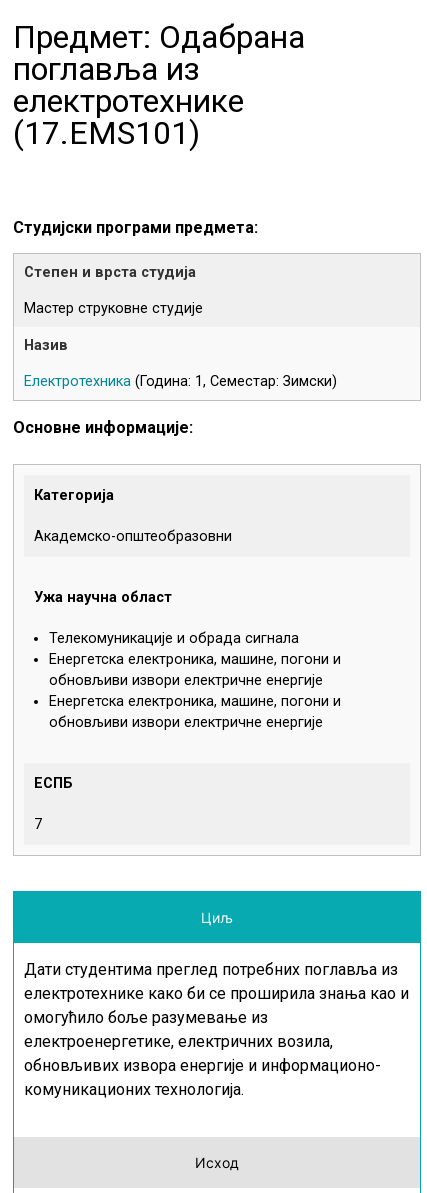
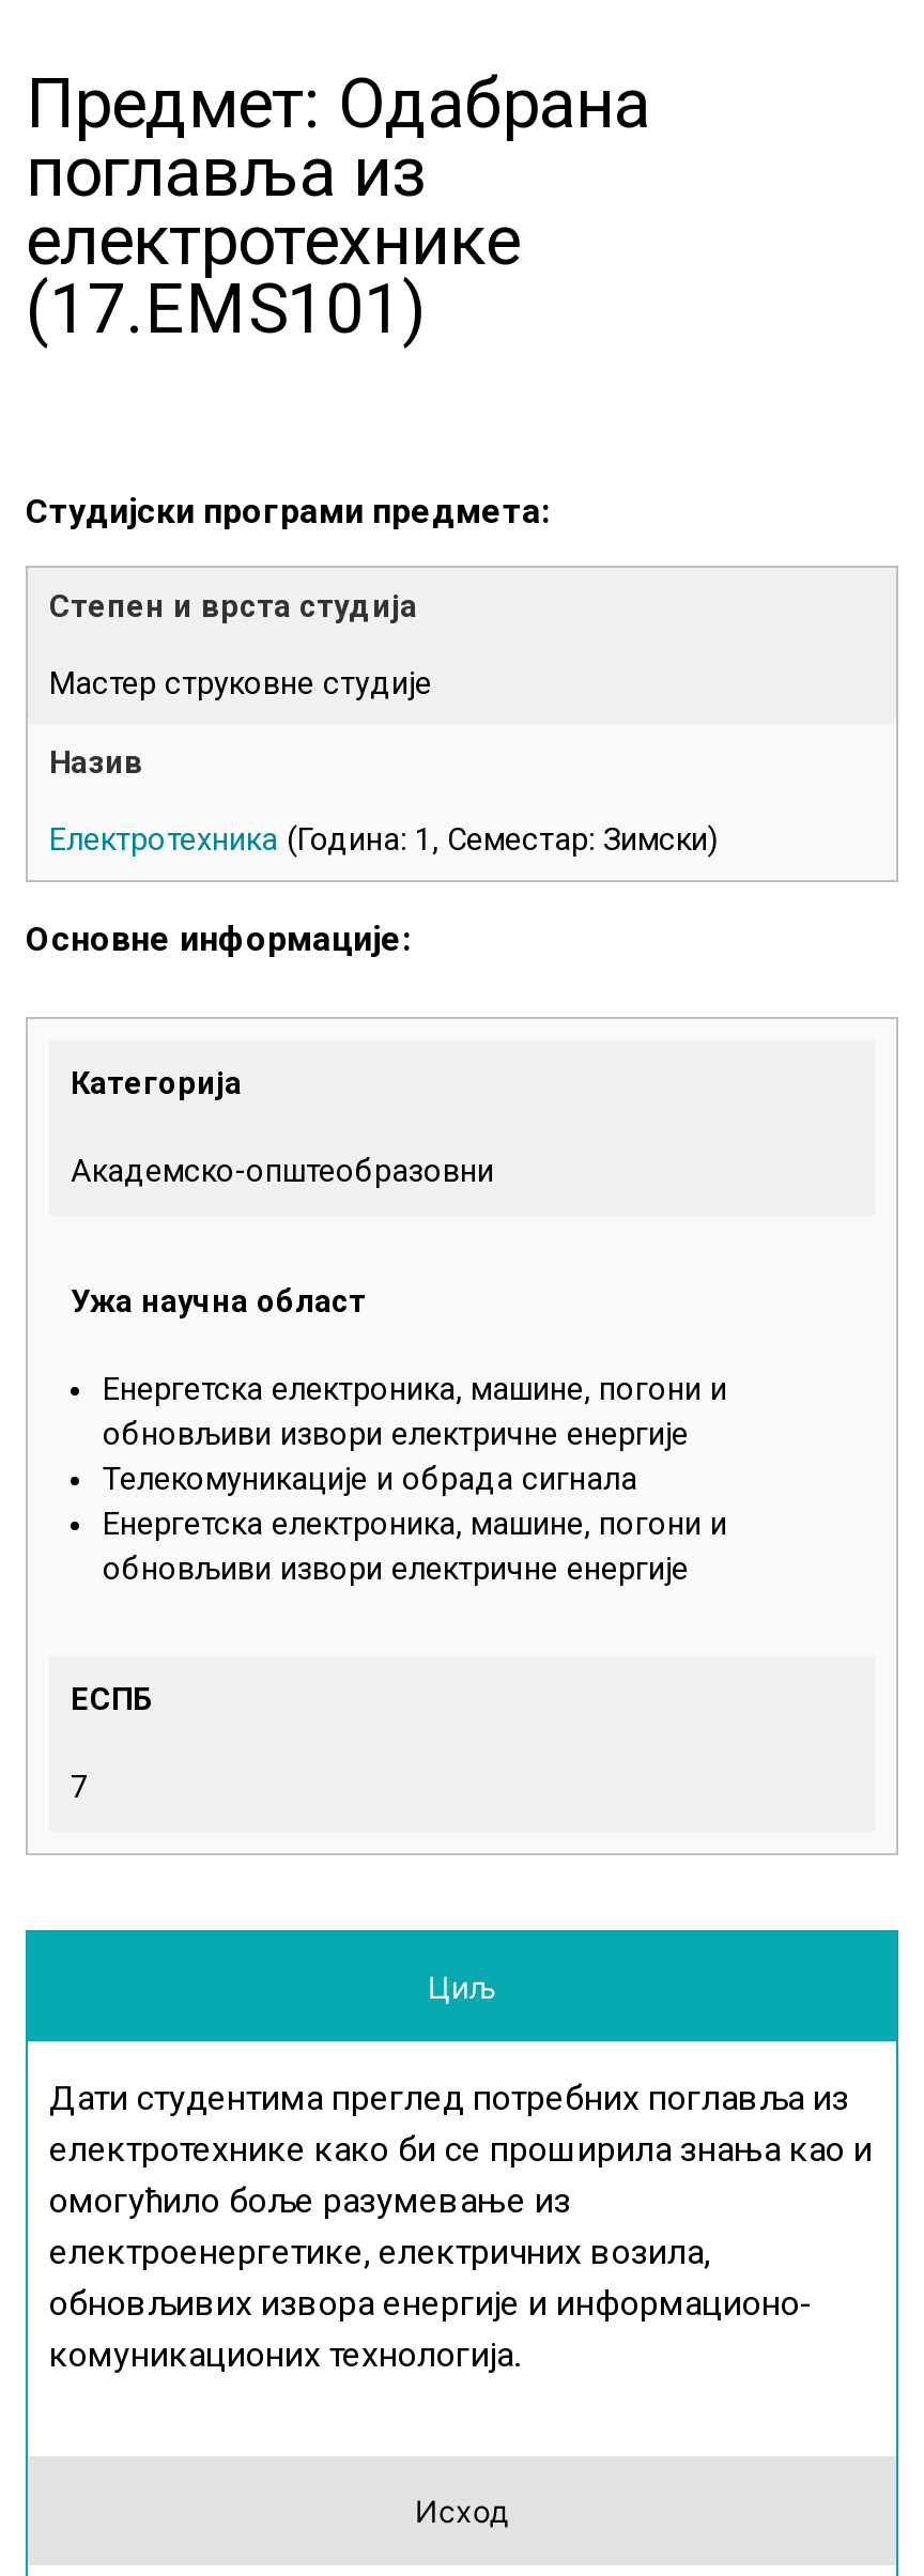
moved [49,630,299,647] -> [103,1462,637,1499]: Телекомуникације и обрада сигнала
moved [49,651,341,689] -> [103,1372,727,1454]: Енергетска електроника, машине, погони и | обновљиви извори електричне енергије

